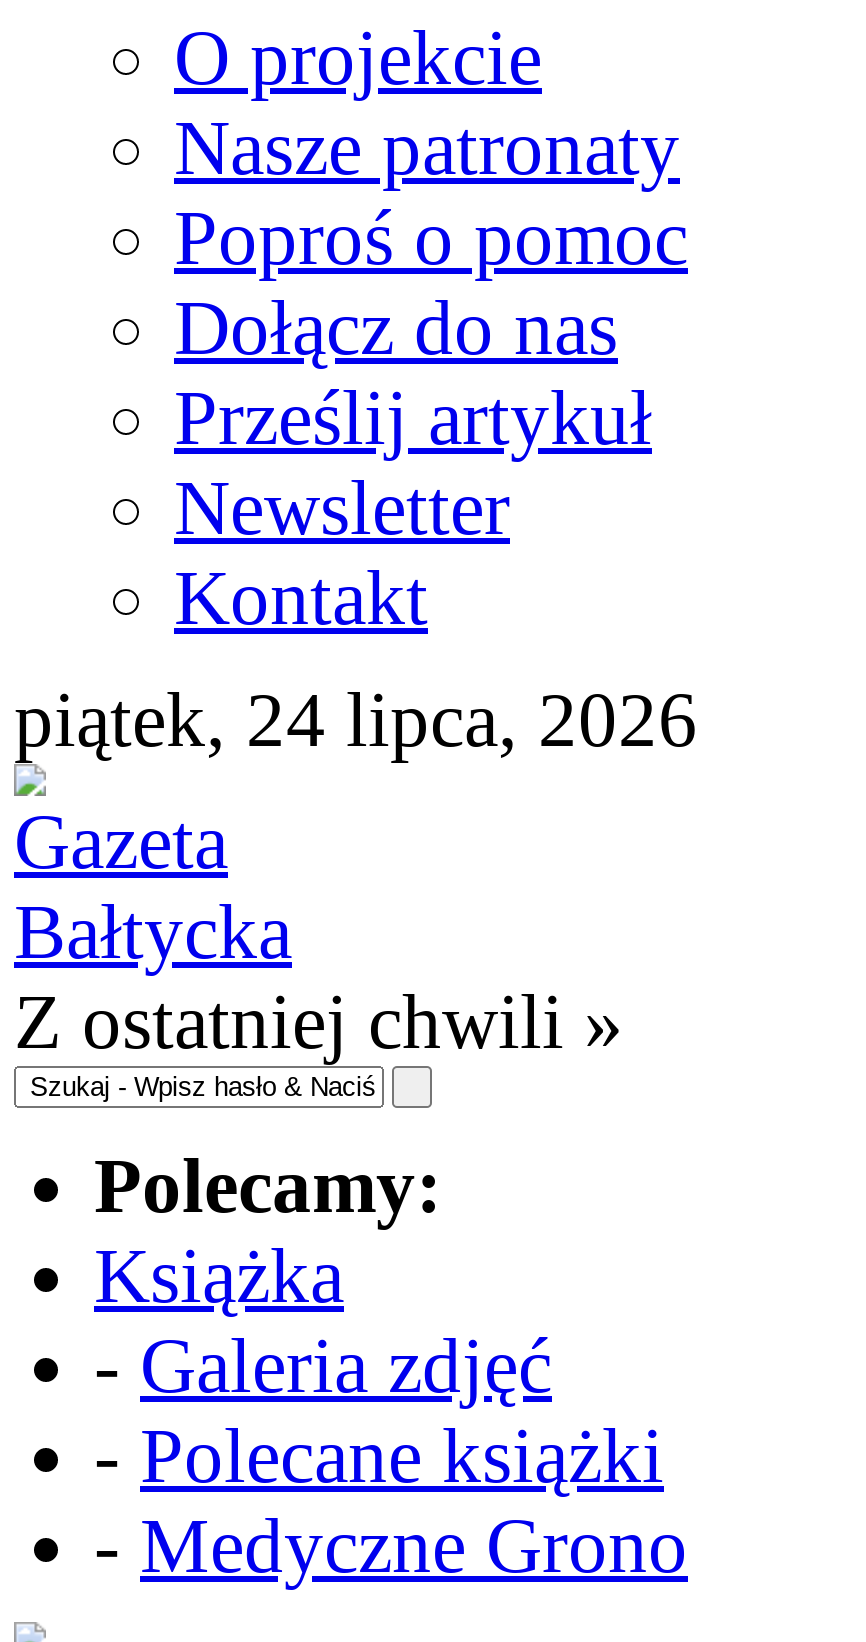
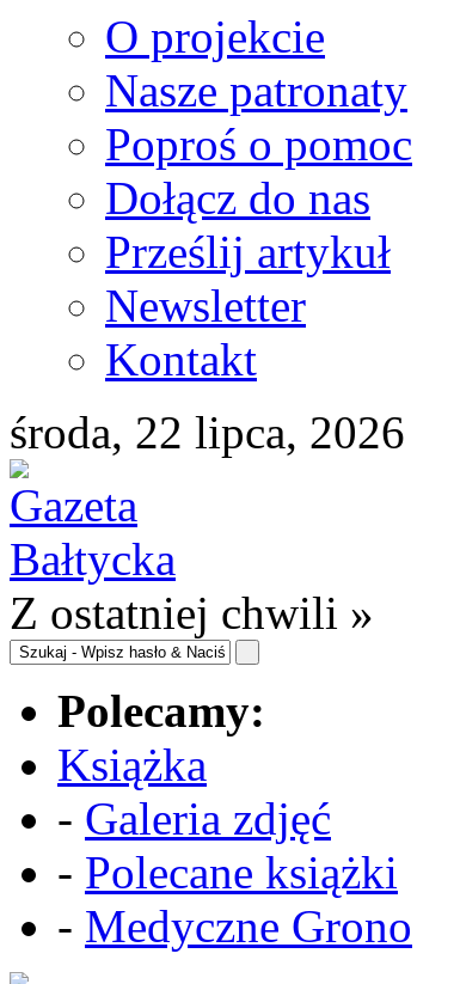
[14,676,698,762] piątek, 24 lipca, 2026 -> [10,407,405,458] środa, 22 lipca, 2026

